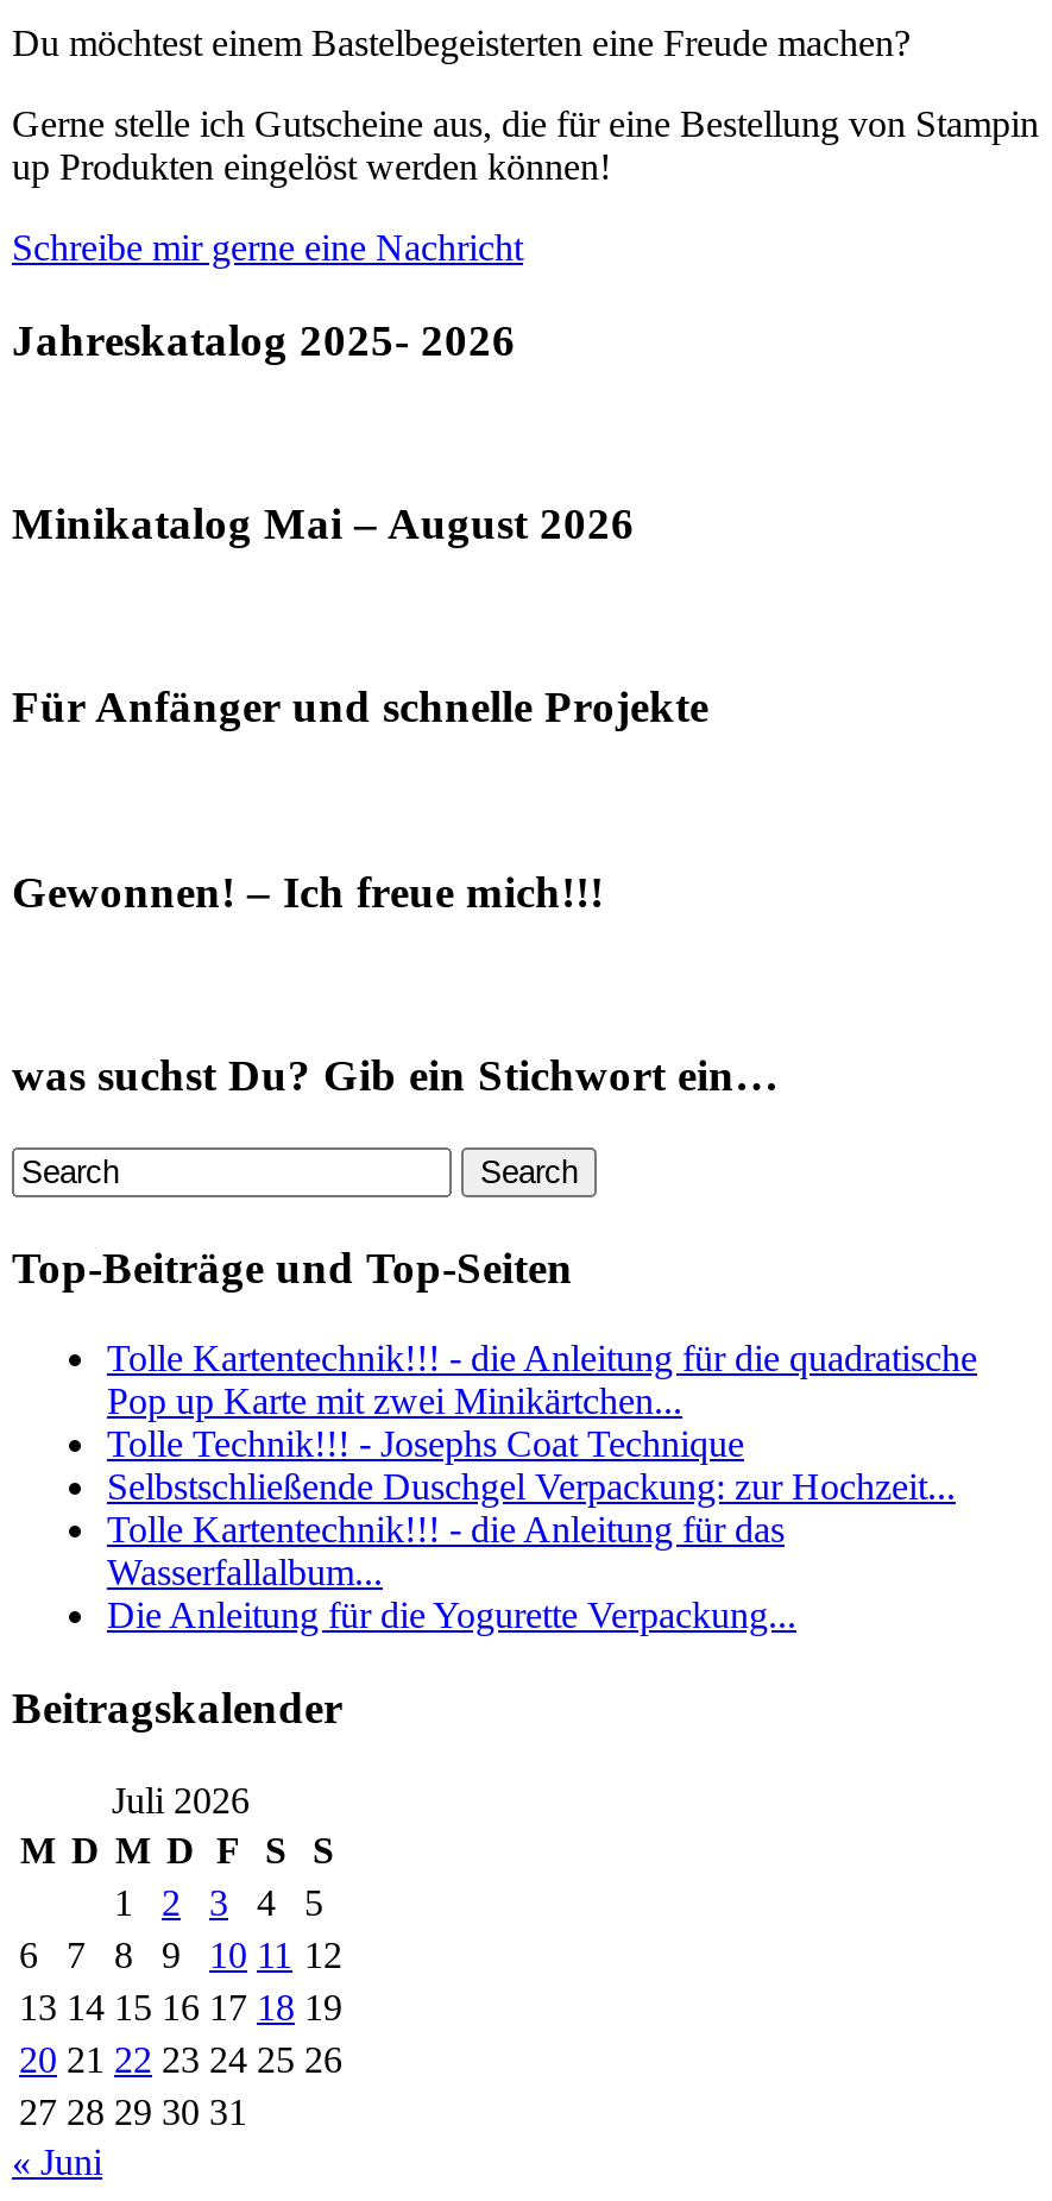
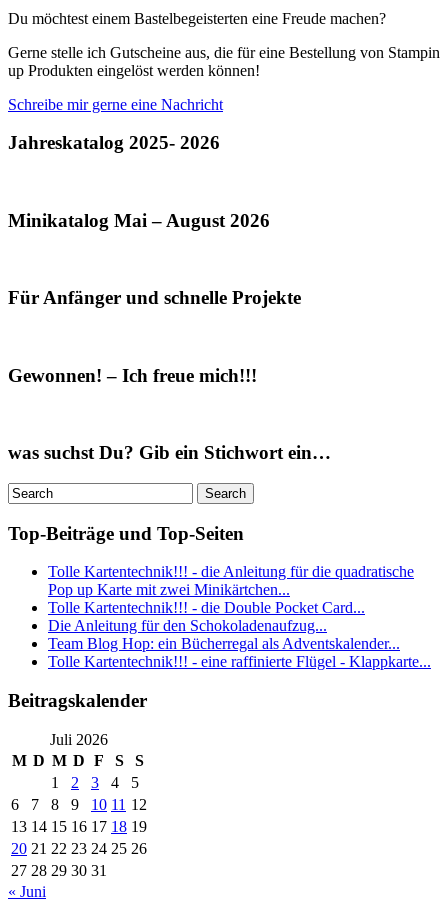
[107,1424,956,1636] Tolle Technik!!! - Josephs Coat Technique | Selbstschließende Duschgel Verpackung: zur Hochzeit... | Tolle Kartentechnik!!! - die Anleitung für das | Wasserfallalbum... | Die Anleitung für die Yogurette Verpackung... -> [48,599,431,670] Tolle Kartentechnik!!! - die Double Pocket Card... | Die Anleitung für den Schokoladenaufzug... | Team Blog Hop: ein Bücherregal als Adventskalender... | Tolle Kartentechnik!!! - eine raffinierte Flügel - Klappkarte...

